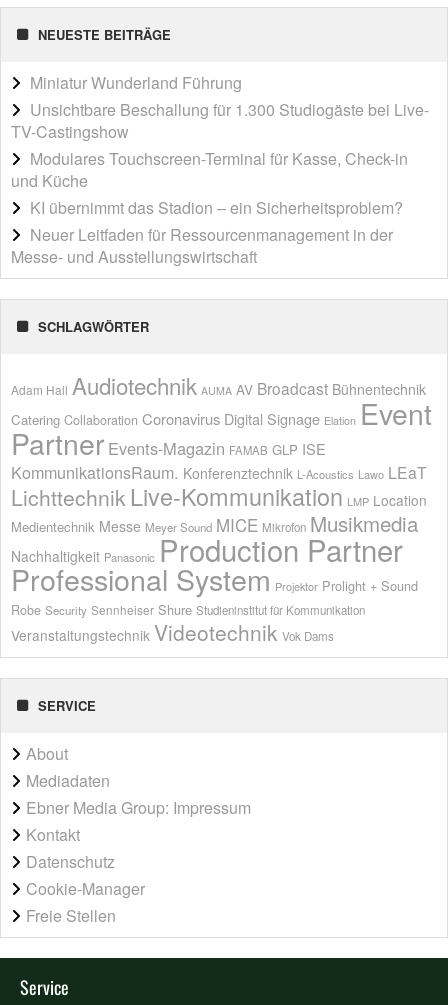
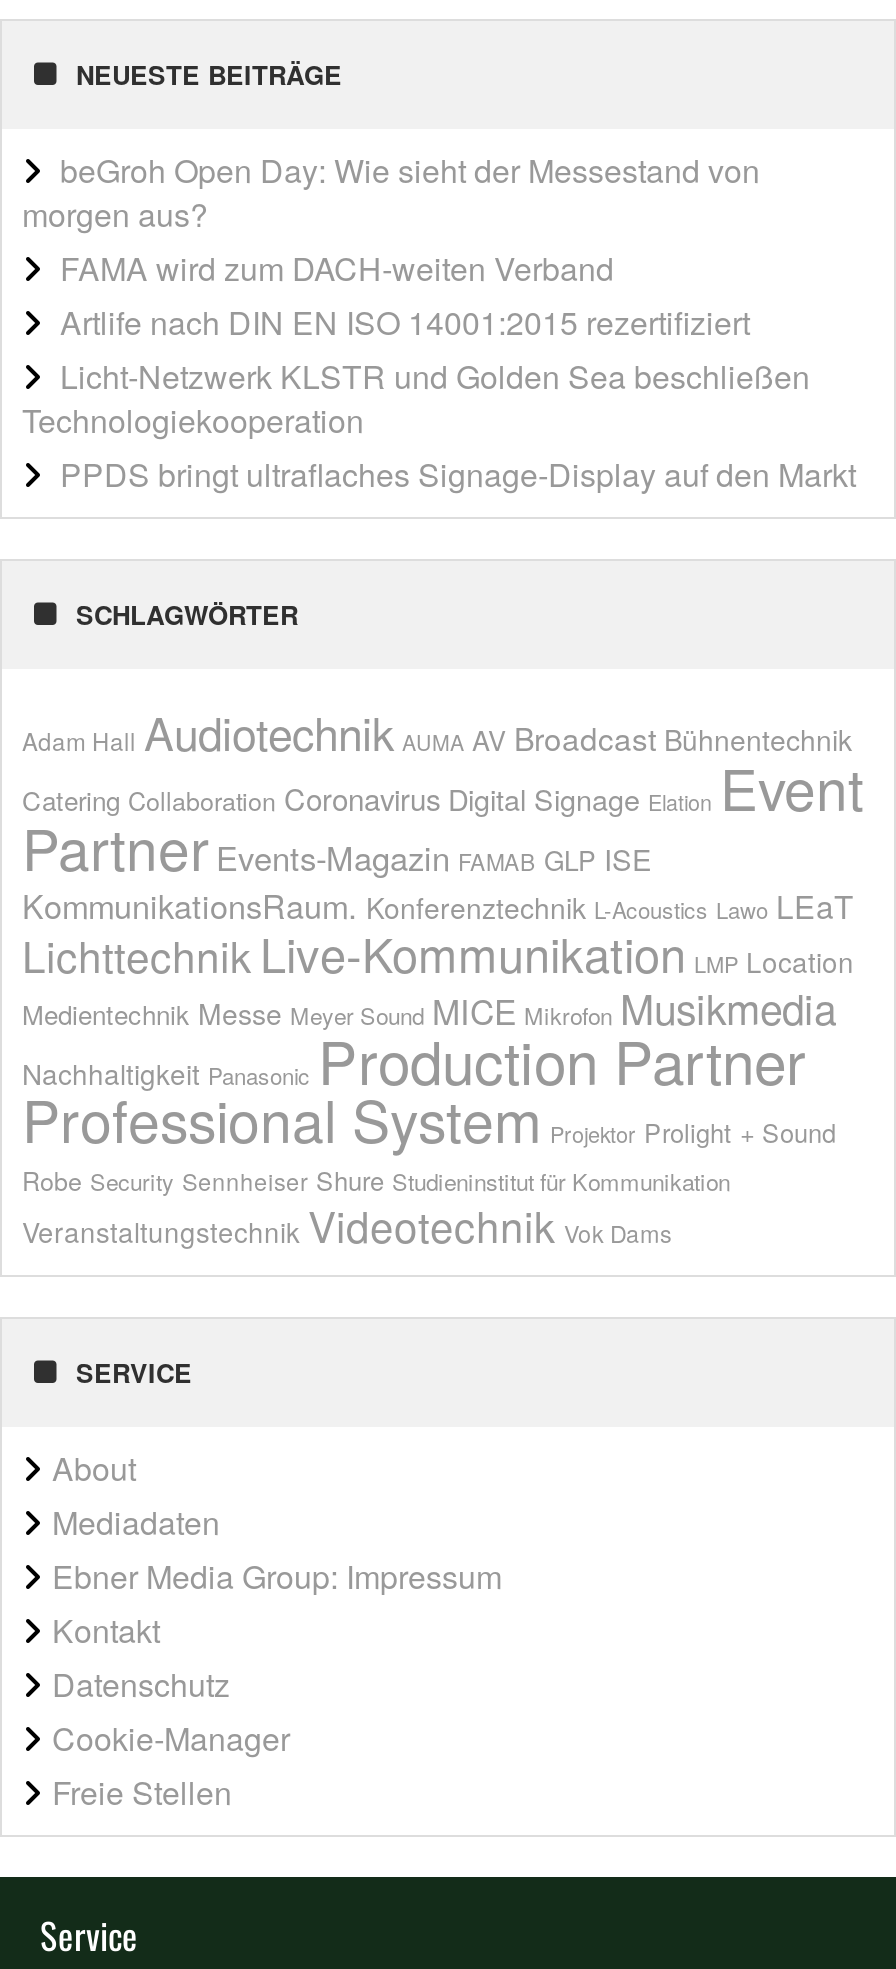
[11,71,429,268] Miniatur Wunderland Führung | Unsichtbare Beschallung für 1.300 Studiogäste bei Live- | TV-Castingshow | Modulares Touchscreen-Terminal für Kasse, Check-in | und Küche | KI übernimmt das Stadion – ein Sicherheitsproblem? | Neuer Leitfaden für Ressourcenmanagement in der | Messe- und Ausstellungswirtschaft -> [22,146,856,496] beGroh Open Day: Wie sieht der Messestand von | morgen aus? | FAMA wird zum DACH-weiten Verband | Artlife nach DIN EN ISO 14001:2015 rezertifiziert | Licht-Netzwerk KLSTR und Golden Sea beschließen | Technologiekooperation | PPDS bringt ultraflaches Signage-Display auf den Markt

